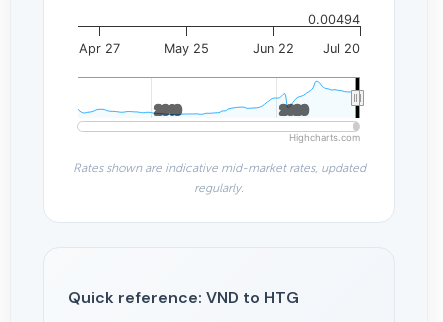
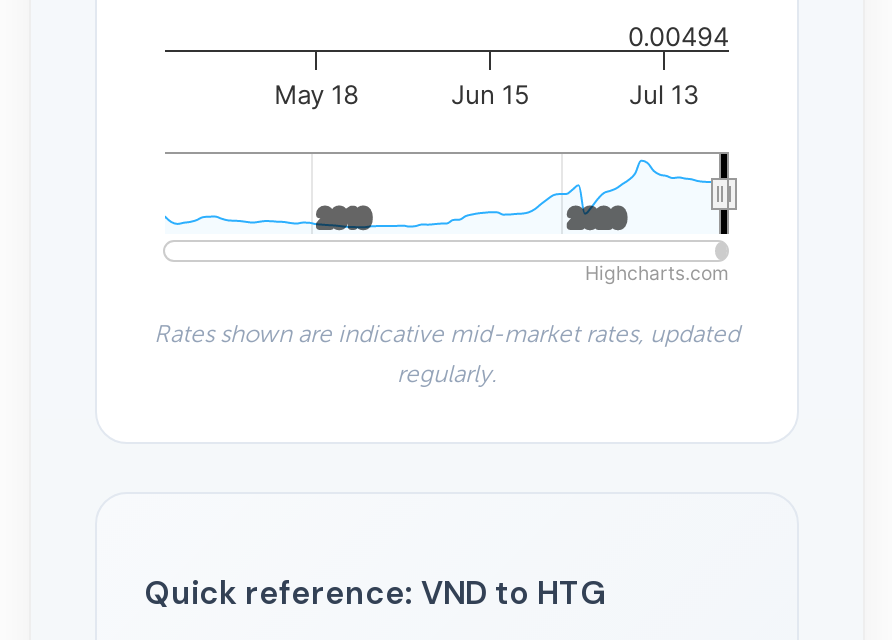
[79,41,360,56] Apr 27 | May 25 | Jun 22 | Jul 20 -> [274,78,699,109] May 18 | Jun 15 | Jul 13

